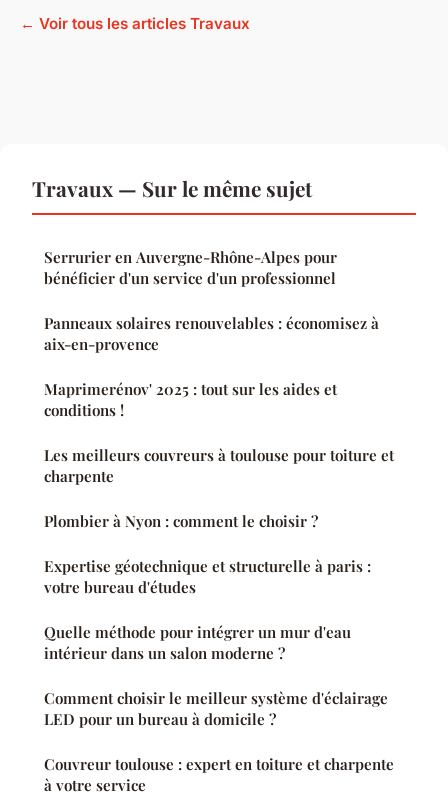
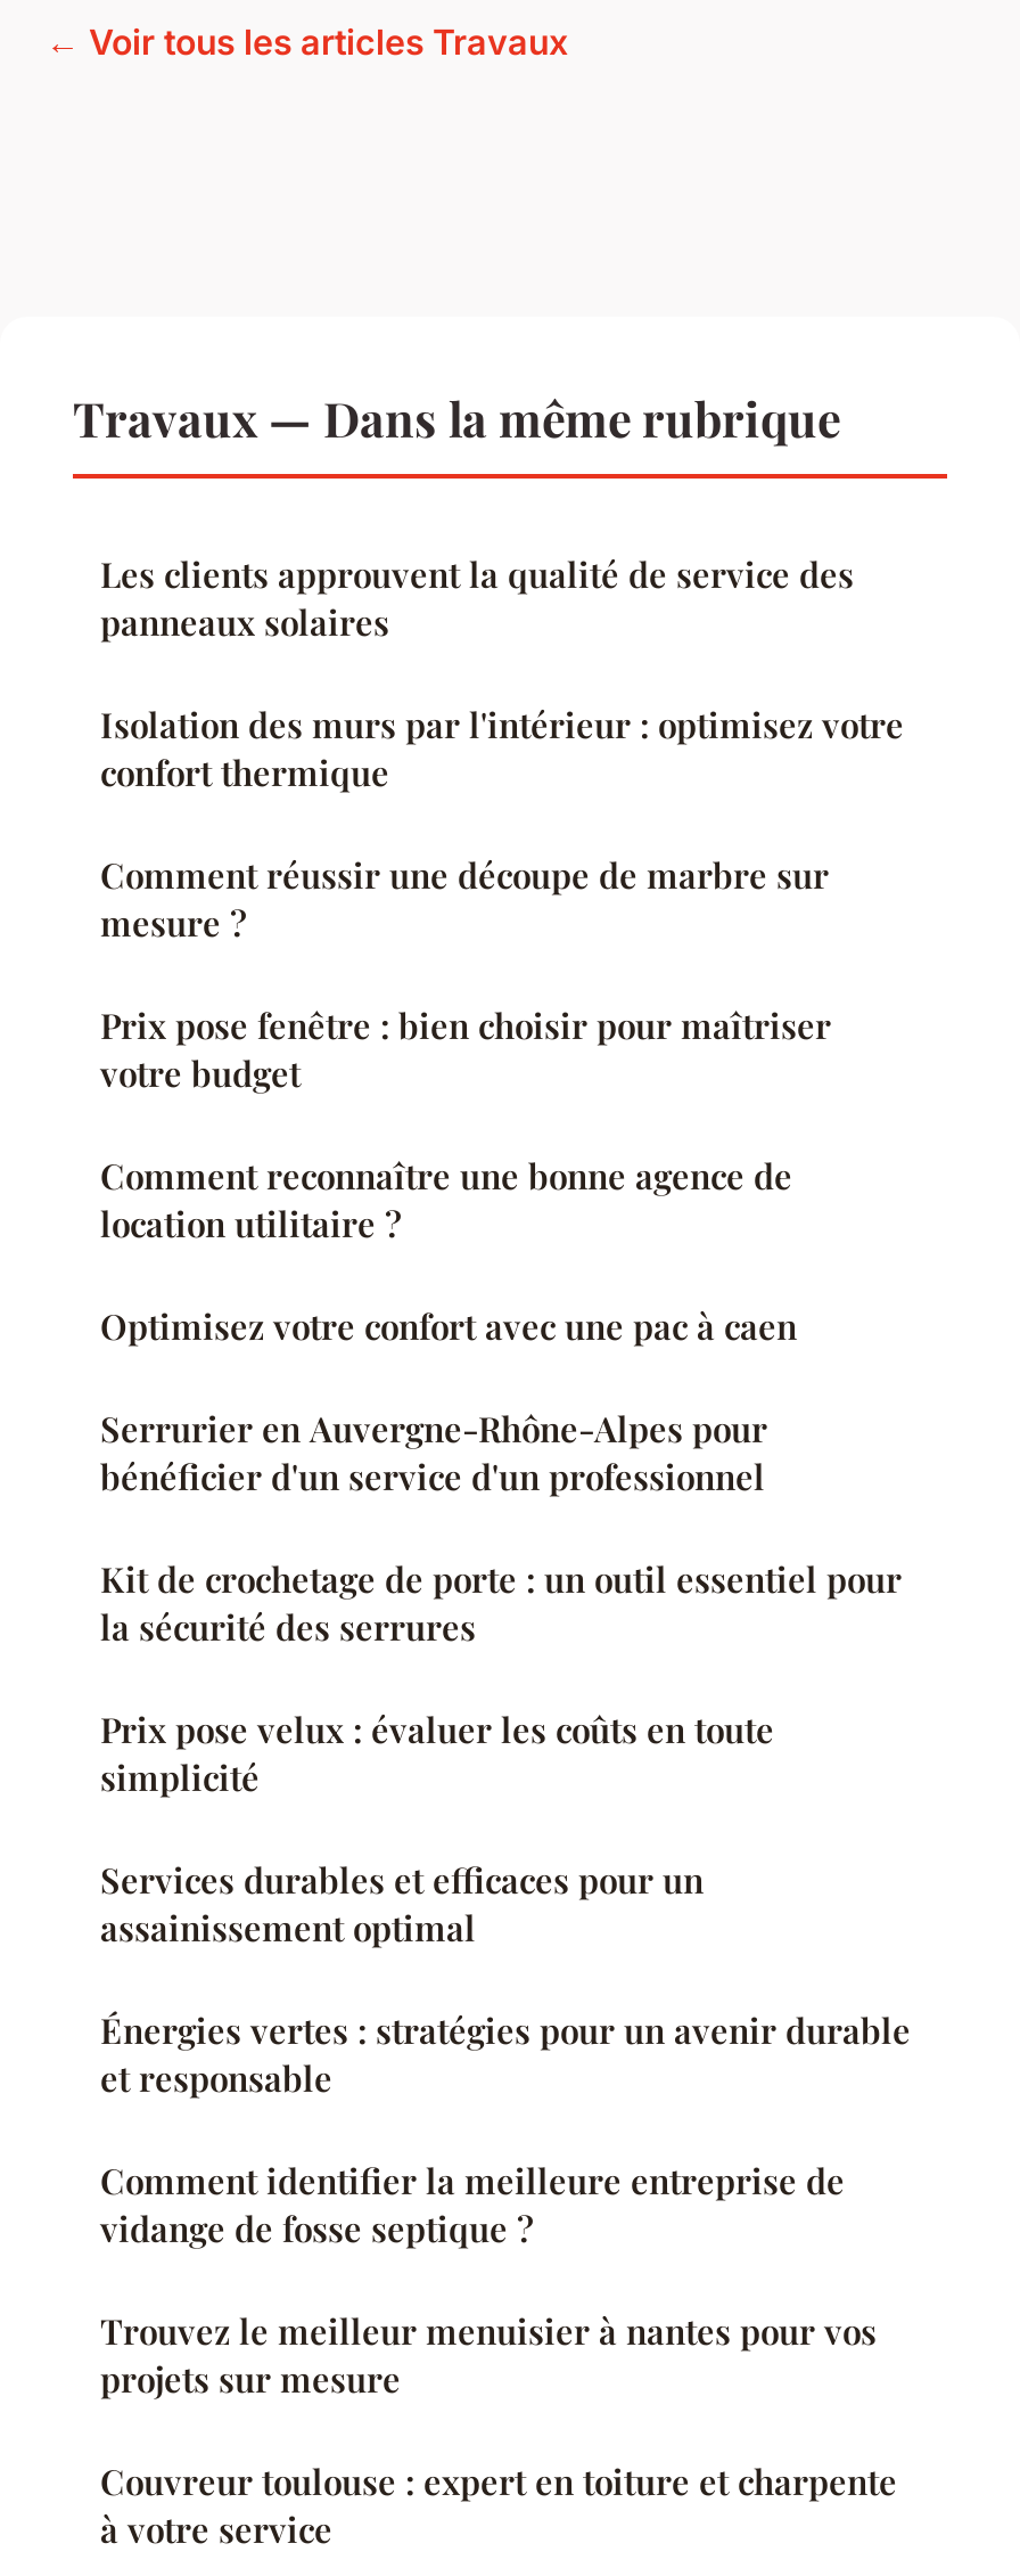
[32,174,312,202] Travaux — Sur le même sujet -> [73,385,904,1349] Travaux — Dans la même rubrique | Les clients approuvent la qualité de service des | panneaux solaires | Isolation des murs par l'intérieur : optimisez votre | confort thermique | Comment réussir une découpe de marbre sur | mesure ? | Prix pose fenêtre : bien choisir pour maîtriser | votre budget | Comment reconnaître une bonne agence de | location utilitaire ? | Optimisez votre confort avec une pac à caen
moved [44,247,337,288] -> [100,1406,767,1499]: Serrurier en Auvergne-Rhône-Alpes pour | bénéficier d'un service d'un professionnel
[44,313,394,729] Panneaux solaires renouvelables : économisez à | aix-en-provence | Maprimerénov' 2025 : tout sur les aides et | conditions ! | Les meilleurs couvreurs à toulouse pour toiture et | charpente | Plombier à Nyon : comment le choisir ? | Expertise géotechnique et structurelle à paris : | votre bureau d'études | Quelle méthode pour intégrer un mur d'eau | intérieur dans un salon moderne ? | Comment choisir le meilleur système d'éclairage | LED pour un bureau à domicile ? -> [100,1556,911,2402] Kit de crochetage de porte : un outil essentiel pour | la sécurité des serrures | Prix pose velux : évaluer les coûts en toute | simplicité | Services durables et efficaces pour un | assainissement optimal | Énergies vertes : stratégies pour un avenir durable | et responsable | Comment identifier la meilleure entreprise de | vidange de fosse septique ? | Trouvez le meilleur menuisier à nantes pour vos | projets sur mesure

